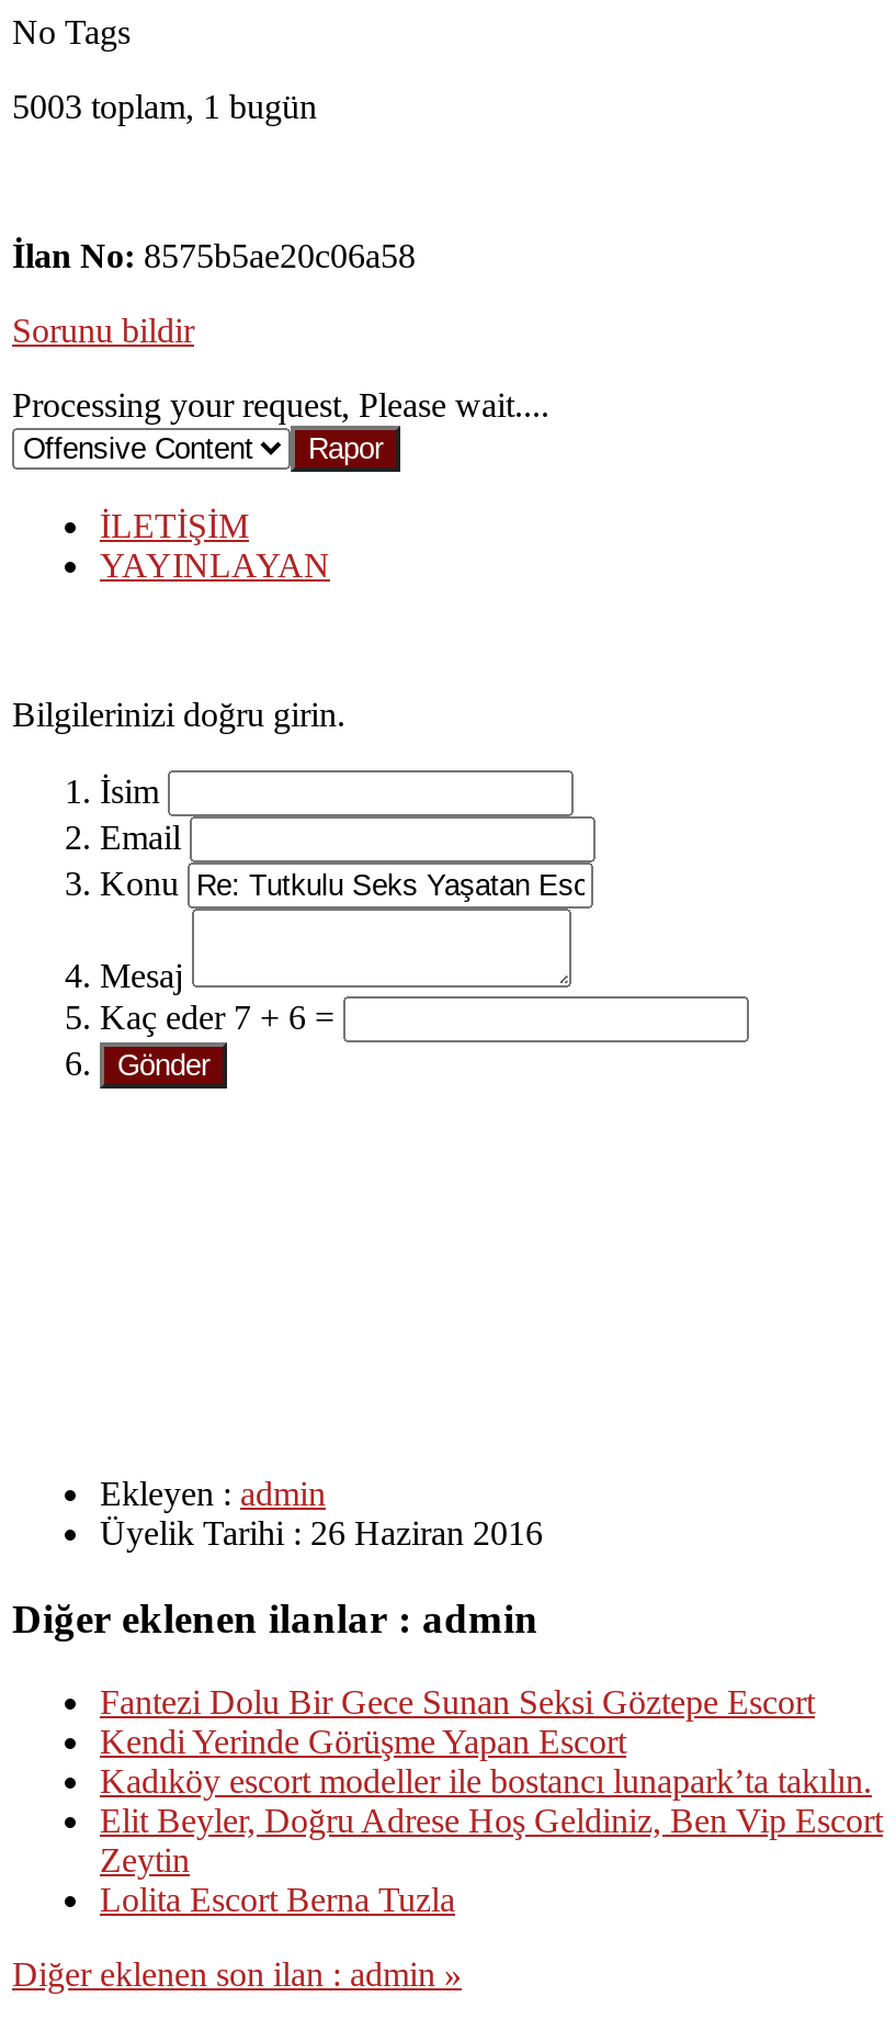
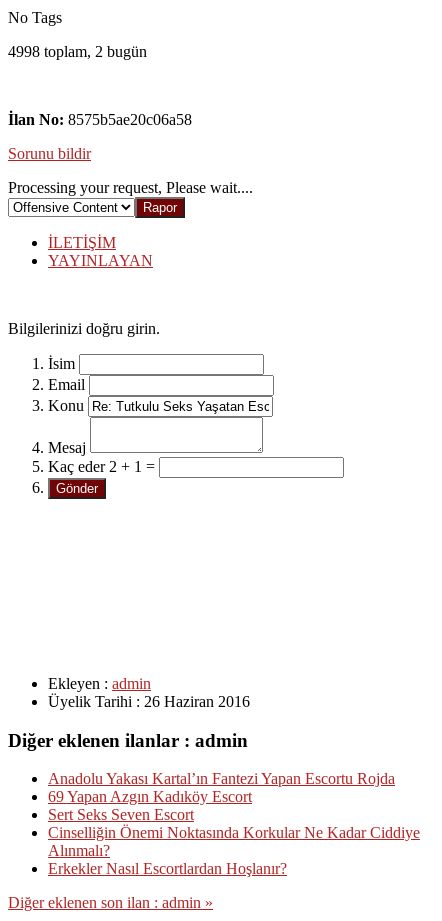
[12,88,317,125] 5003 toplam, 1 bugün -> [8,43,147,60] 4998 toplam, 2 bugün
[100,998,334,1036] Kaç eder 7 + 6 = -> [48,458,155,475] Kaç eder 2 + 1 =
[100,1684,883,1919] Fantezi Dolu Bir Gece Sunan Seksi Göztepe Escort | Kendi Yerinde Görüşme Yapan Escort | Kadıköy escort modeller ile bostancı lunapark’ta takılın. | Elit Beyler, Doğru Adrese Hoş Geldiniz, Ben Vip Escort | Zeytin | Lolita Escort Berna Tuzla -> [48,770,420,877] Anadolu Yakası Kartal’ın Fantezi Yapan Escortu Rojda | 69 Yapan Azgın Kadıköy Escort | Sert Seks Seven Escort | Cinselliğin Önemi Noktasında Korkular Ne Kadar Ciddiye | Alınmalı? | Erkekler Nasıl Escortlardan Hoşlanır?

